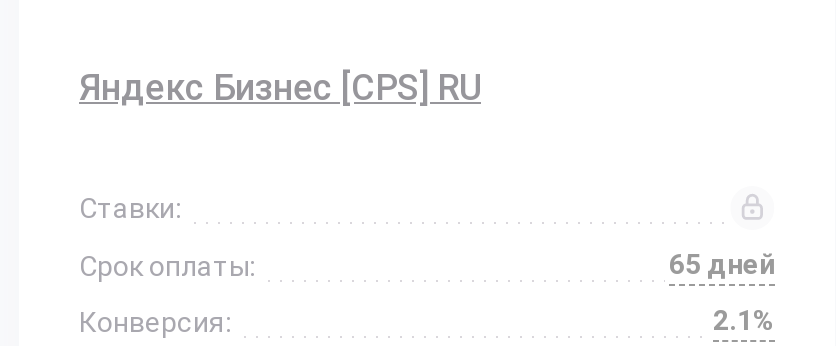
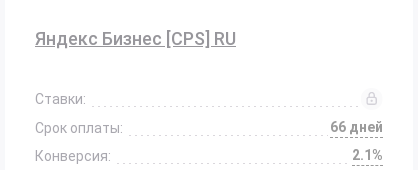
[669,248,775,280] 65 дней -> [330,119,383,135] 66 дней

